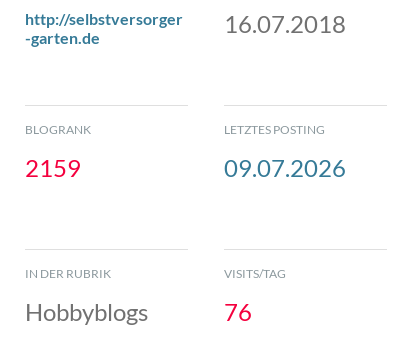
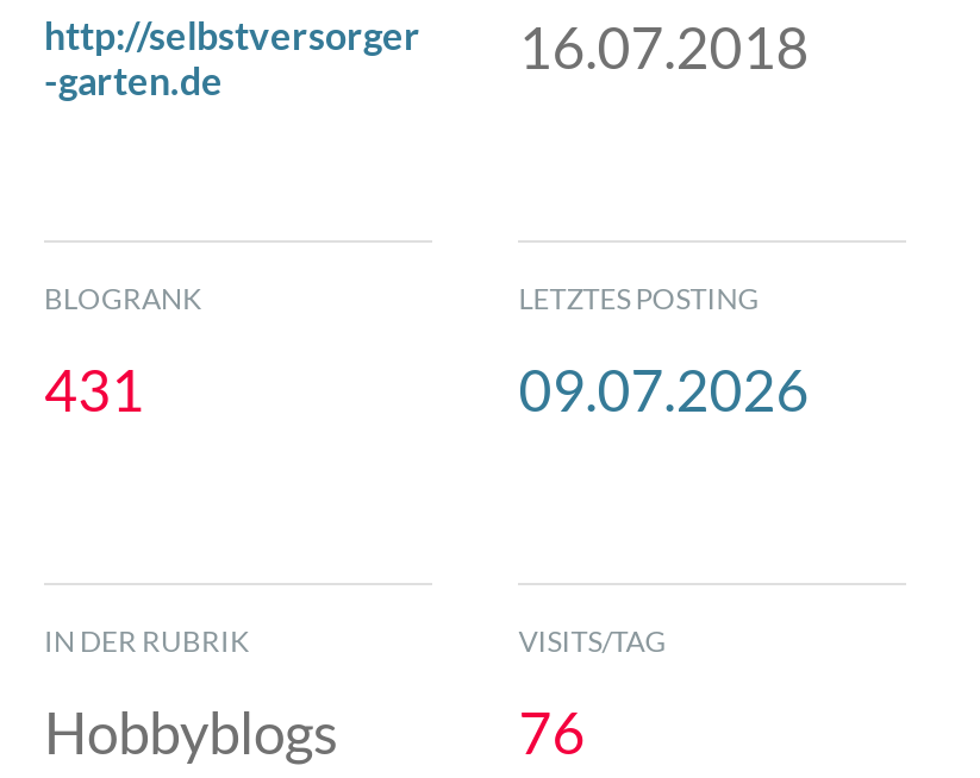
[25,153,81,182] 2159 -> [44,354,144,423] 431

